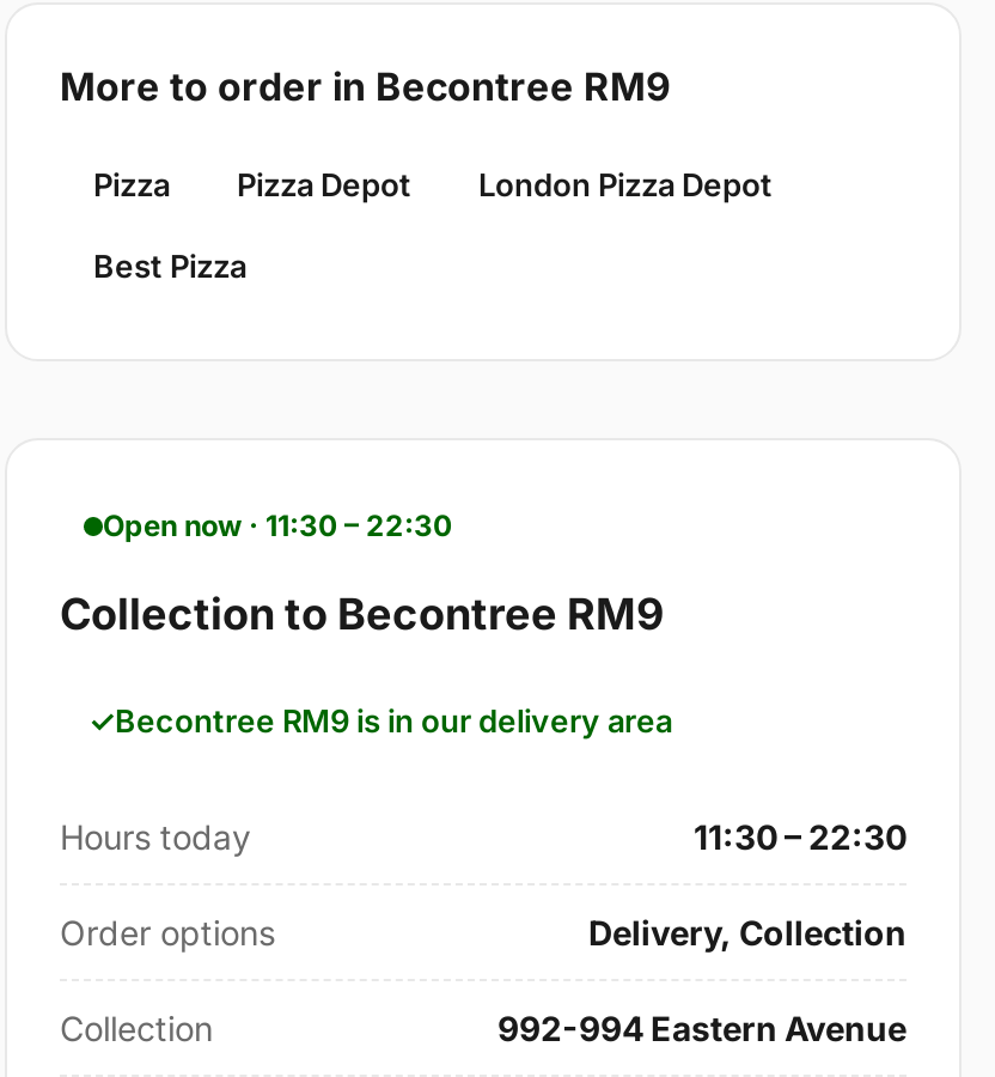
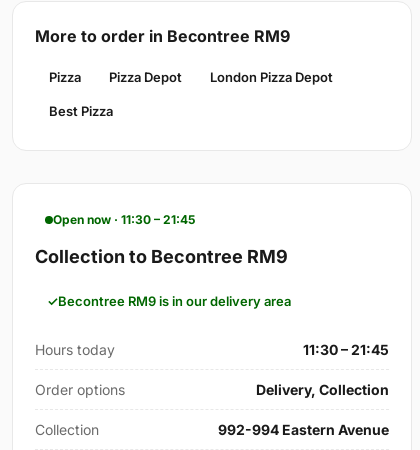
[103,507,452,543] Open now · 11:30 – 22:30 -> [53,212,195,227] Open now · 11:30 – 21:45
[694,816,907,857] 11:30 – 22:30 -> [303,341,389,358] 11:30 – 21:45

